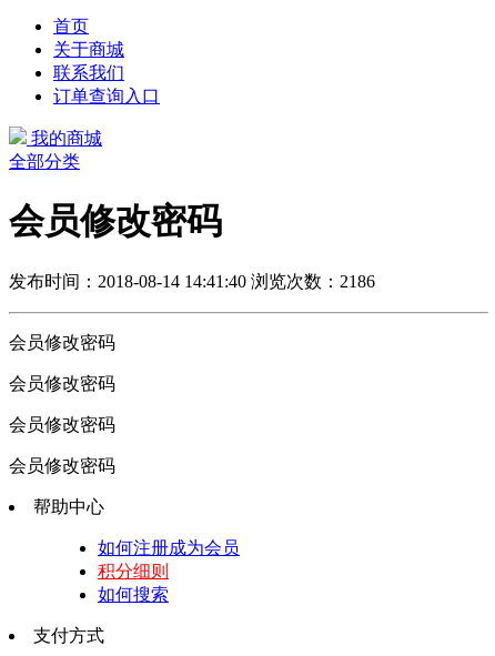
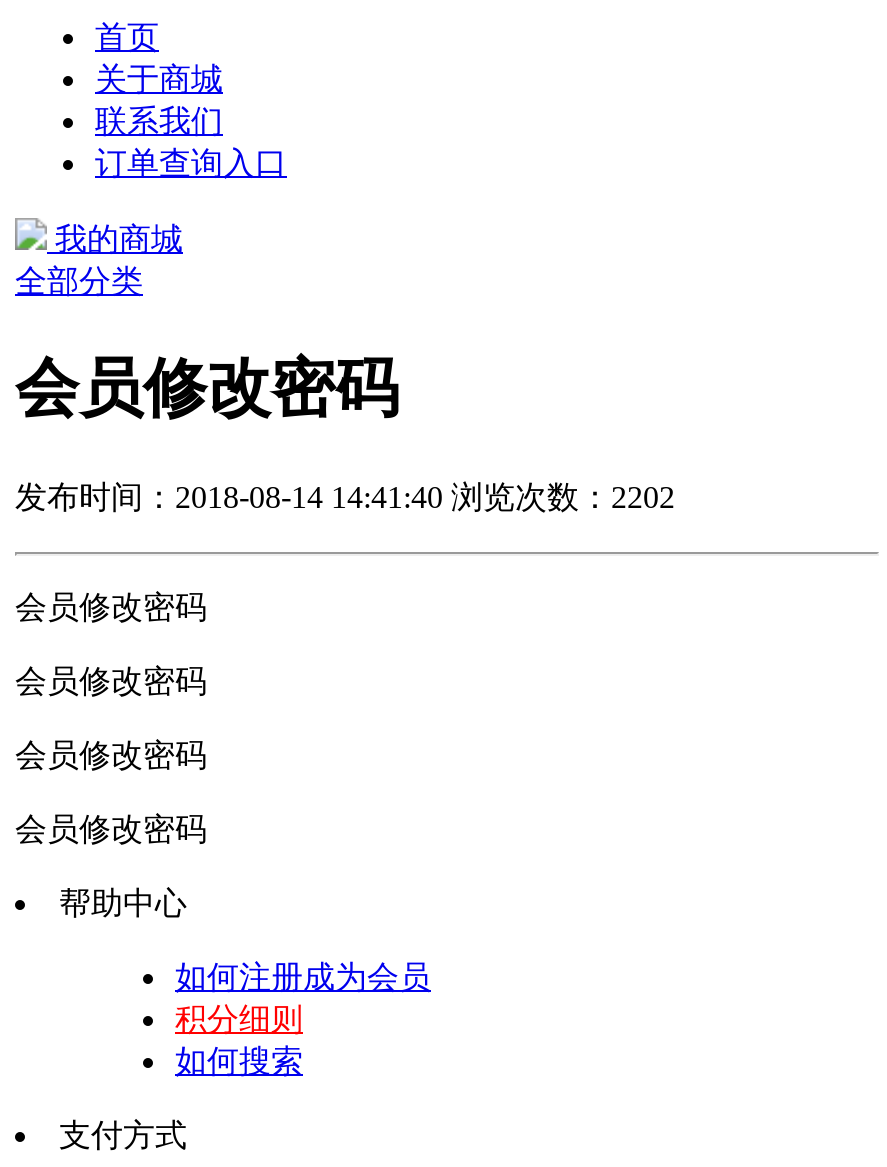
[9,272,375,291] 发布时间：2018-08-14 14:41:40 浏览次数：2186 -> [15,480,675,514] 发布时间：2018-08-14 14:41:40 浏览次数：2202

